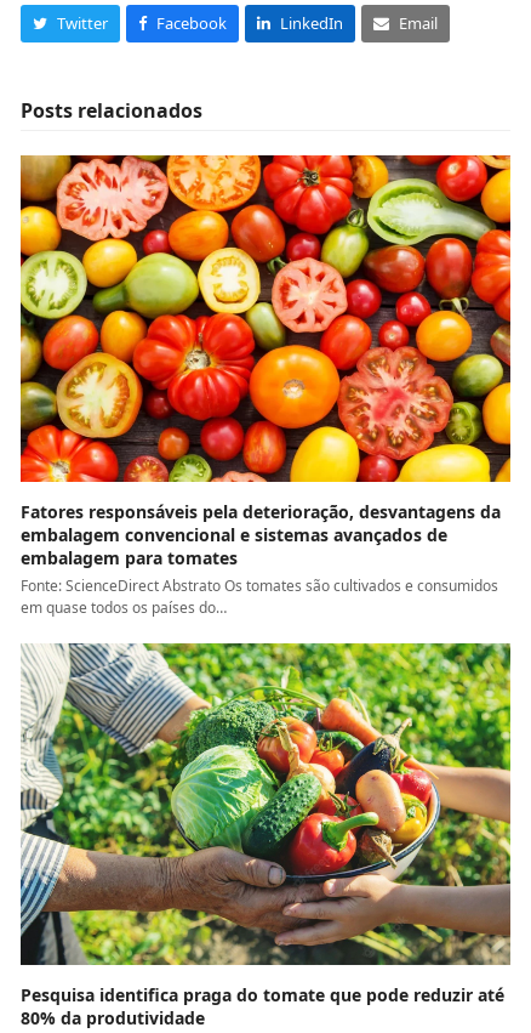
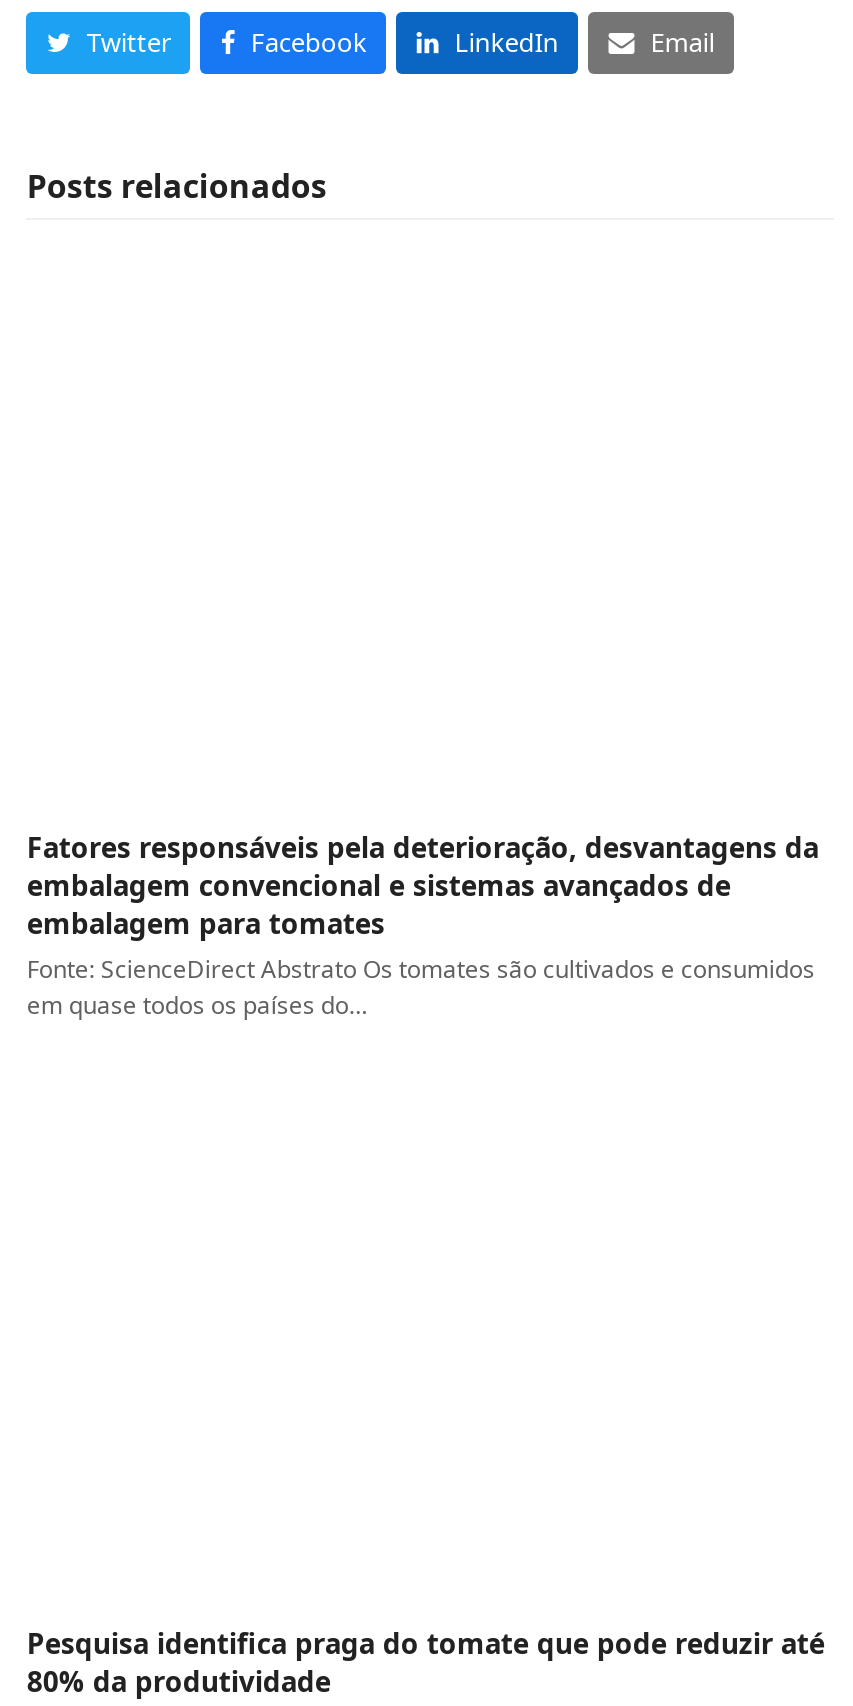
[19,154,512,483] [image] -> none
[19,642,512,966] [image] -> none

